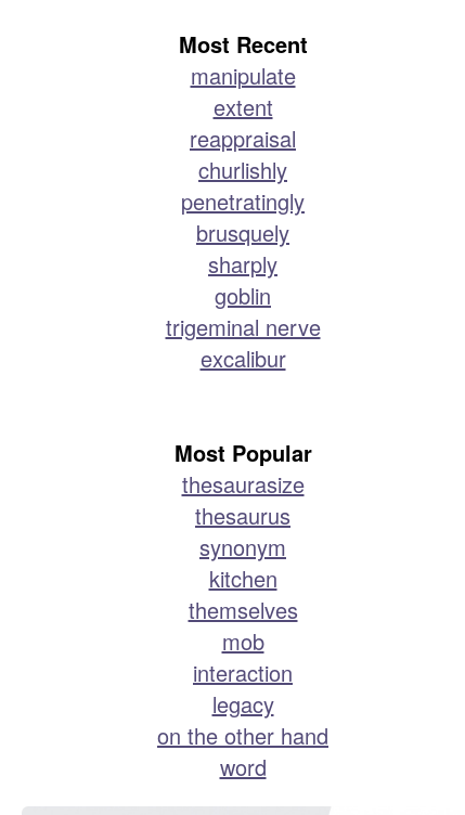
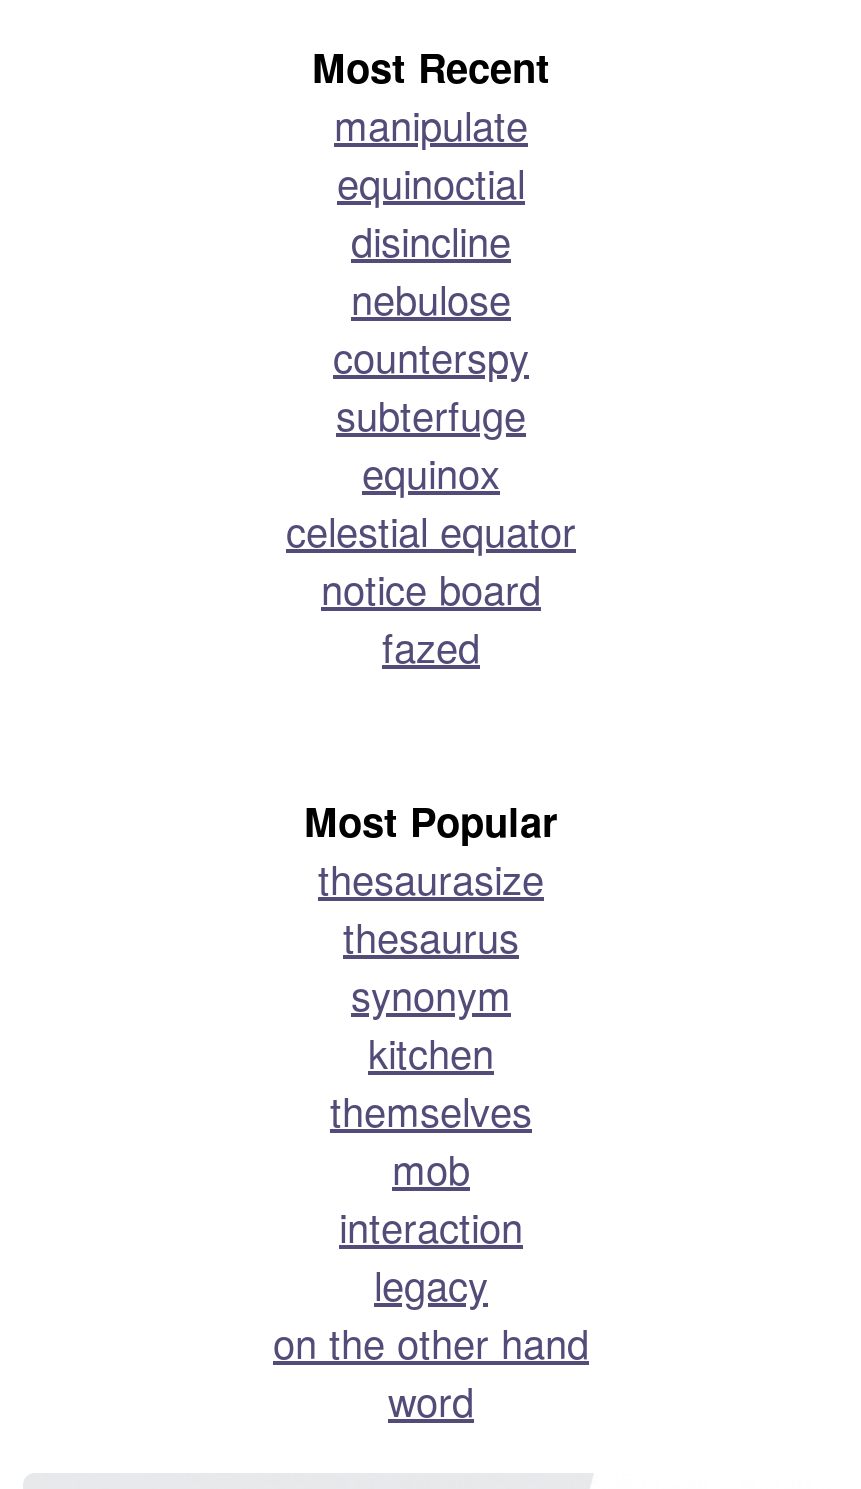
[165,91,320,374] extent | reappraisal | churlishly | penetratingly | brusquely | sharply | goblin | trigeminal nerve | excalibur -> [286,153,576,675] equinoctial | disincline | nebulose | counterspy | subterfuge | equinox | celestial equator | notice board | fazed

